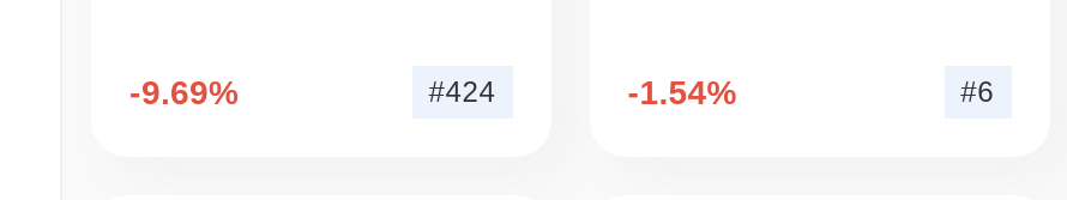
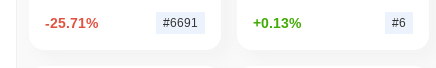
[129,72,496,110] -9.69% | #424 -> [45,15,198,31] -25.71% | #6691
[628,72,736,110] -1.54% -> [253,15,301,31] +0.13%

